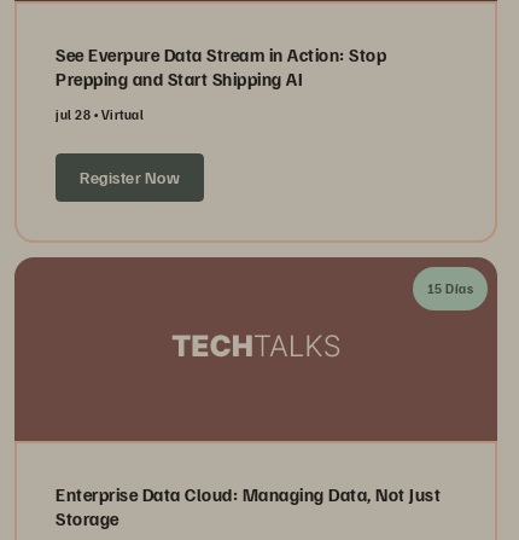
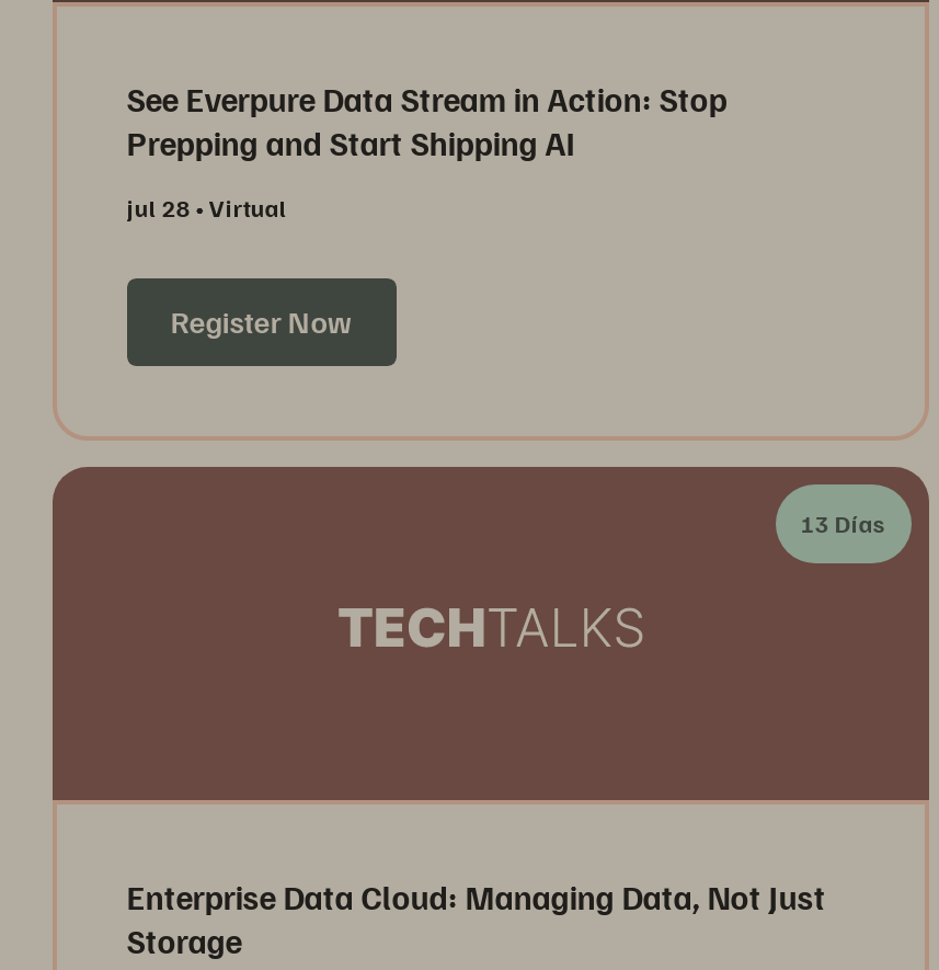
[427,280,473,296] 15 Días -> [801,509,885,537] 13 Días

